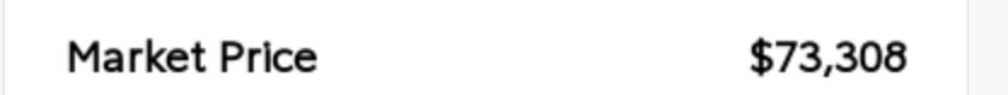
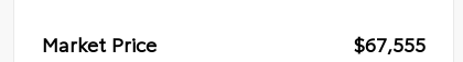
[747,23,906,86] $73,308 -> [353,29,426,58] $67,555

